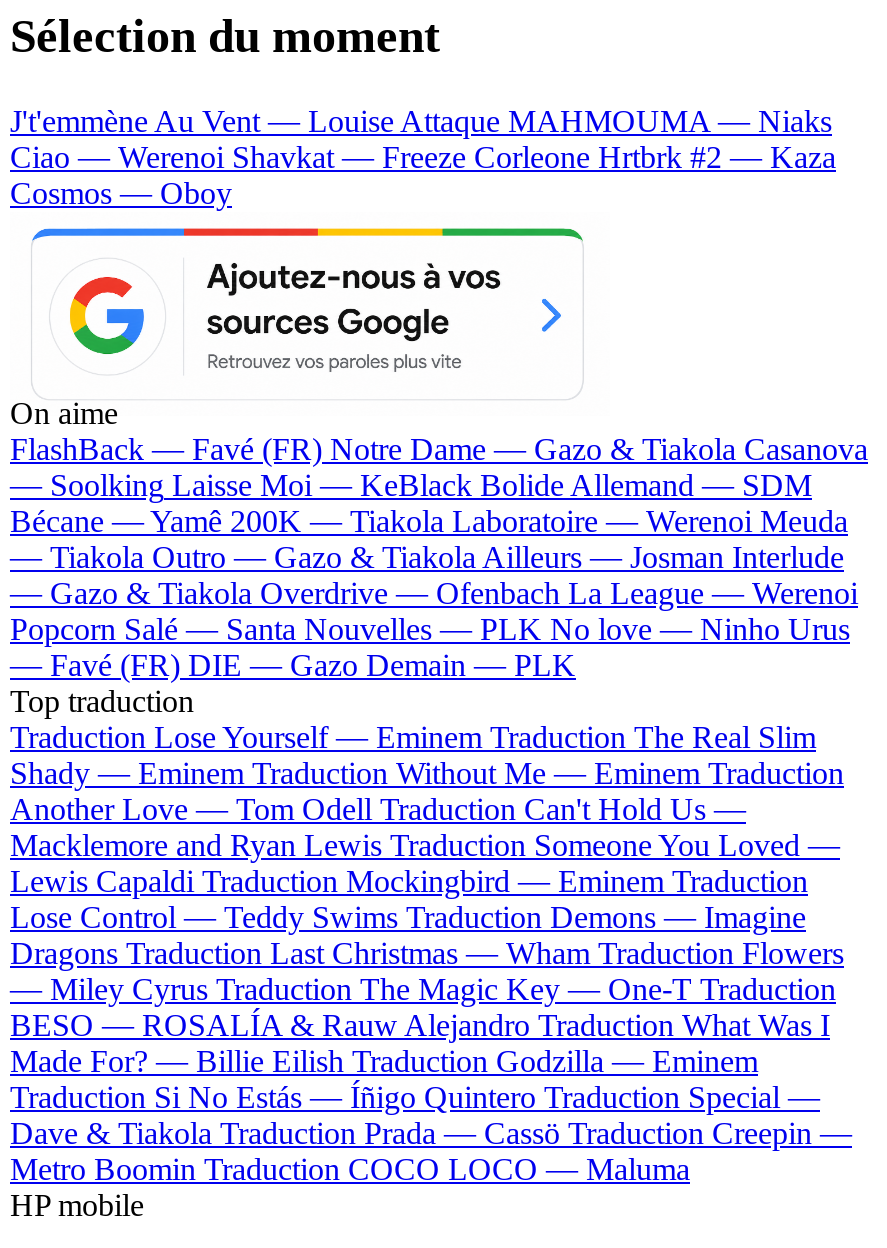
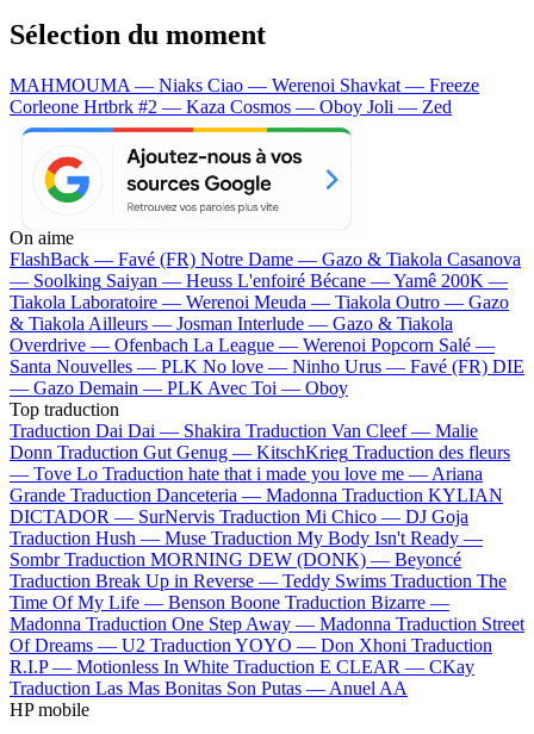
[10,103,836,209] J't'emmène Au Vent — Louise Attaque MAHMOUMA — Niaks | Ciao — Werenoi Shavkat — Freeze Corleone Hrtbrk #2 — Kaza | Cosmos — Oboy -> [10,74,479,116] MAHMOUMA — Niaks Ciao — Werenoi Shavkat — Freeze | Corleone Hrtbrk #2 — Kaza Cosmos — Oboy Joli — Zed
[10,467,858,681] — Soolking Laisse Moi — KeBlack Bolide Allemand — SDM | Bécane — Yamê 200K — Tiakola Laboratoire — Werenoi Meuda | — Tiakola Outro — Gazo & Tiakola Ailleurs — Josman Interlude | — Gazo & Tiakola Overdrive — Ofenbach La League — Werenoi | Popcorn Salé — Santa Nouvelles — PLK No love — Ninho Urus | —Favé (FR) DIE — Gazo Demain — PLK -> [10,270,524,397] — Soolking Saiyan — Heuss L'enfoiré Bécane — Yamê 200K — | Tiakola Laboratoire — Werenoi Meuda — Tiakola Outro — Gazo | & Tiakola Ailleurs — Josman Interlude — Gazo & Tiakola | Overdrive — Ofenbach La League — Werenoi Popcorn Salé — | Santa Nouvelles — PLK No love — Ninho Urus — Favé (FR) DIE | — Gazo Demain — PLK Avec Toi — Oboy
[10,719,852,1185] Traduction Lose Yourself — Eminem Traduction The Real Slim | Shady — Eminem Traduction Without Me — Eminem Traduction | Another Love — Tom Odell Traduction Can't Hold Us — | Macklemore and Ryan Lewis Traduction Someone You Loved — | Lewis Capaldi Traduction Mockingbird — Eminem Traduction | Lose Control — Teddy Swims Traduction Demons — Imagine | Dragons Traduction Last Christmas — Wham Traduction Flowers | — Miley Cyrus Traduction The Magic Key — One-T Traduction | BESO — ROSALÍA & Rauw Alejandro Traduction What Was I | Made For? — Billie Eilish Traduction Godzilla — Eminem | Traduction Si No Estás — Íñigo Quintero Traduction Special — | Dave & Tiakola Traduction Prada — Cassö Traduction Creepin — | Metro Boomin Traduction COCO LOCO — Maluma -> [10,420,524,698] Traduction Dai Dai — Shakira Traduction Van Cleef — Malie | Donn Traduction Gut Genug — KitschKrieg Traduction des fleurs | — Tove Lo Traduction hate that i made you love me — Ariana | Grande Traduction Danceteria — Madonna Traduction KYLIAN | DICTADOR — SurNervis Traduction Mi Chico — DJ Goja | Traduction Hush — Muse Traduction My Body Isn't Ready — | Sombr Traduction MORNING DEW (DONK) — Beyoncé | Traduction Break Up in Reverse — Teddy Swims Traduction The | Time Of My Life — Benson Boone Traduction Bizarre — | Madonna Traduction One Step Away — Madonna Traduction Street | Of Dreams — U2 Traduction YOYO — Don Xhoni Traduction | R.I.P — Motionless In White Traduction E CLEAR — CKay | Traduction Las Mas Bonitas Son Putas — Anuel AA

